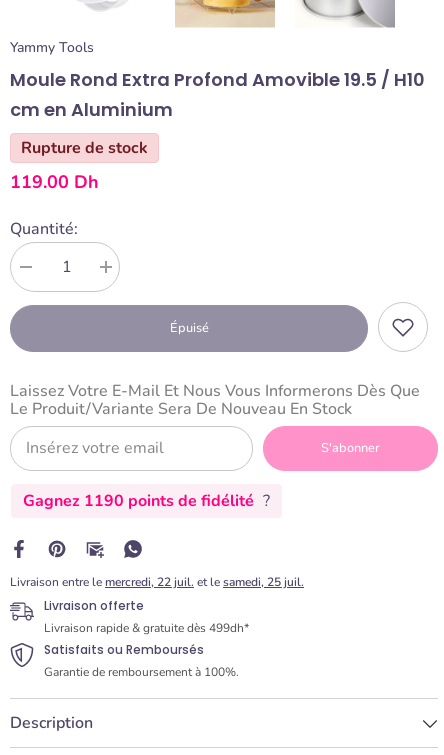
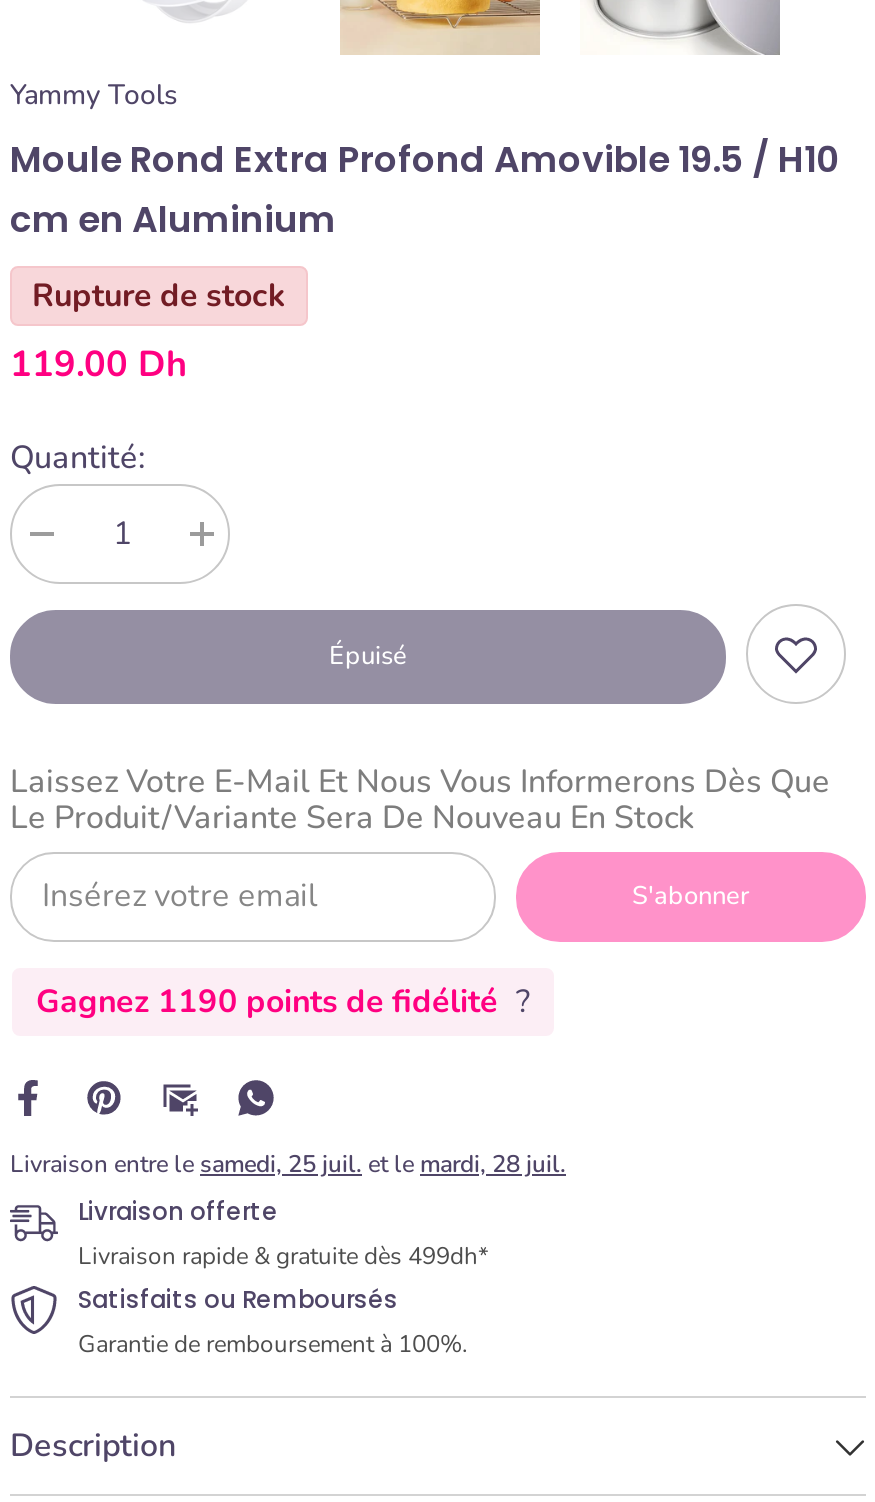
[10,574,304,590] Livraison entre le mercredi, 22 juil. et le samedi, 25 juil. -> [10,1148,566,1180] Livraison entre le samedi, 25 juil. et le mardi, 28 juil.

